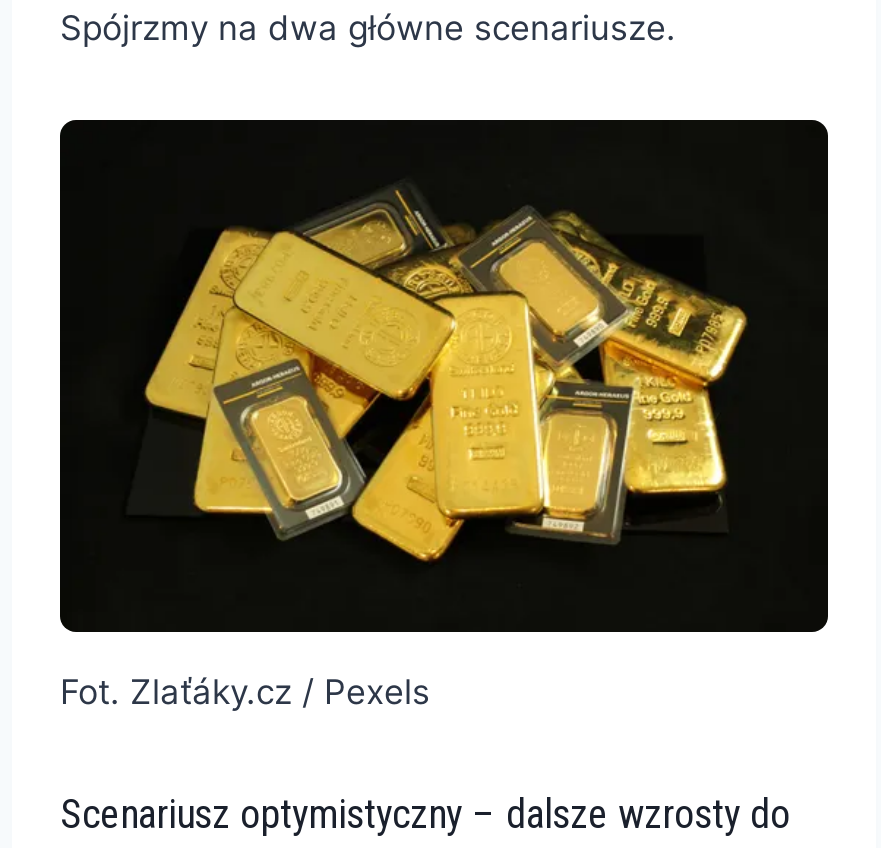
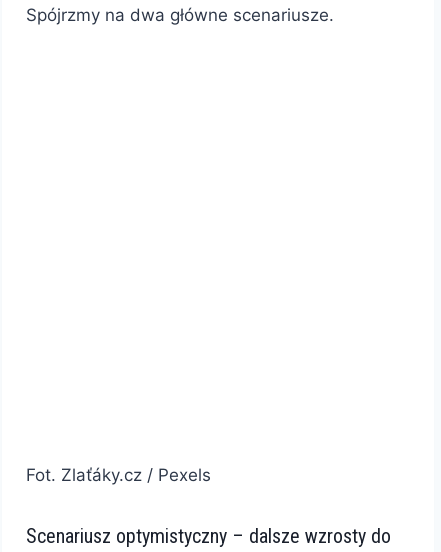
[58,118,830,634] [image] -> none

